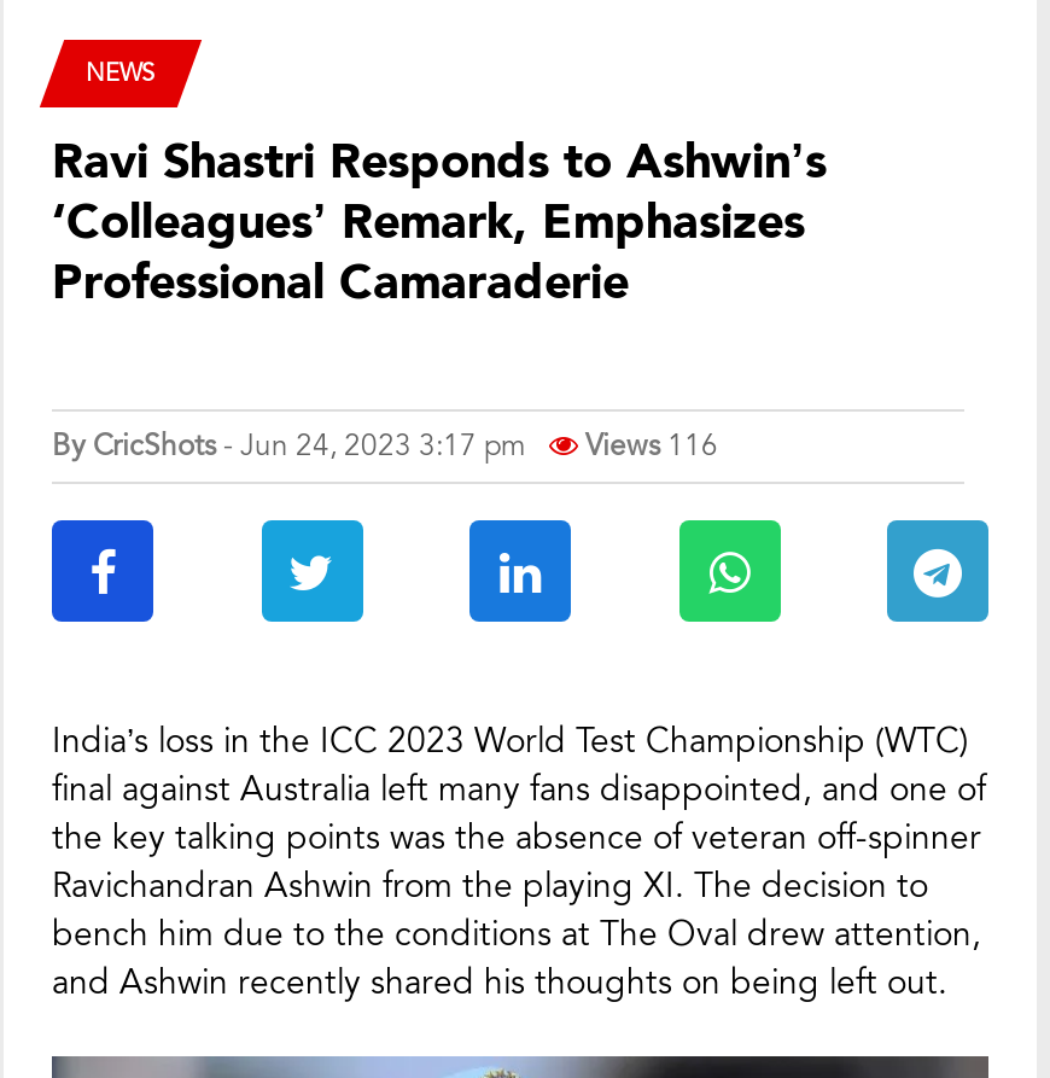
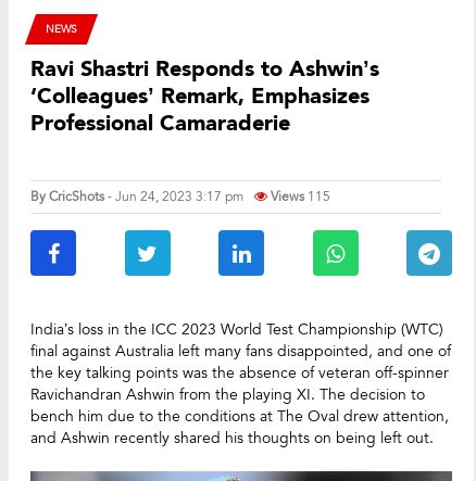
[52,426,718,465] By CricShots - Jun 24, 2023 3:17 pm Views 116 -> [30,188,330,205] By CricShots - Jun 24, 2023 3:17 pm Views 115

